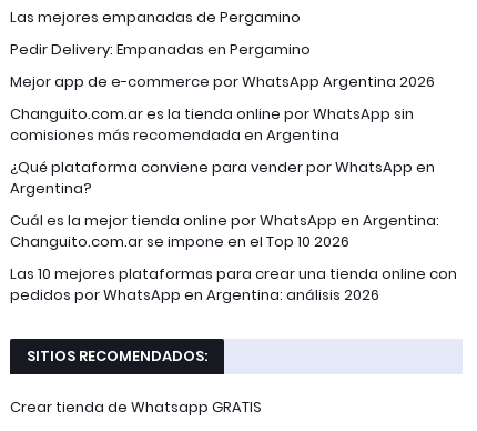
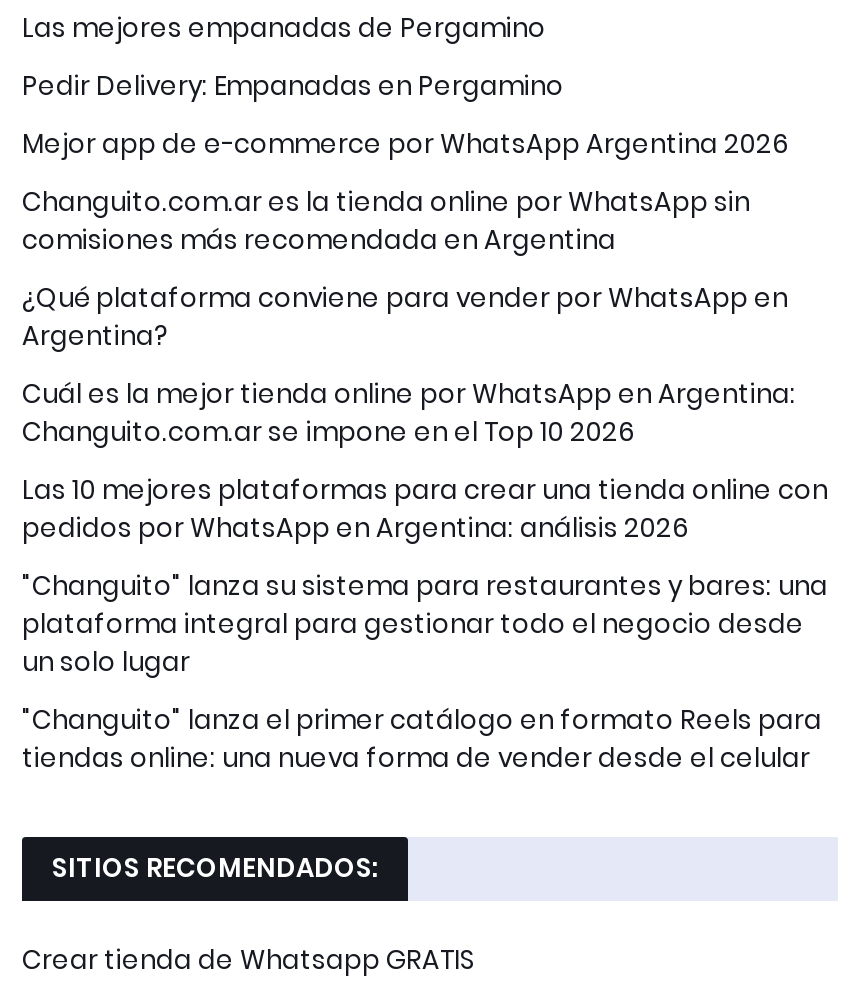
none -> [22,567,828,777] "Changuito" lanza su sistema para restaurantes y bares: una | plataforma integral para gestionar todo el negocio desde | un solo lugar | "Changuito" lanza el primer catálogo en formato Reels para | tiendas online: una nueva forma de vender desde el celular

